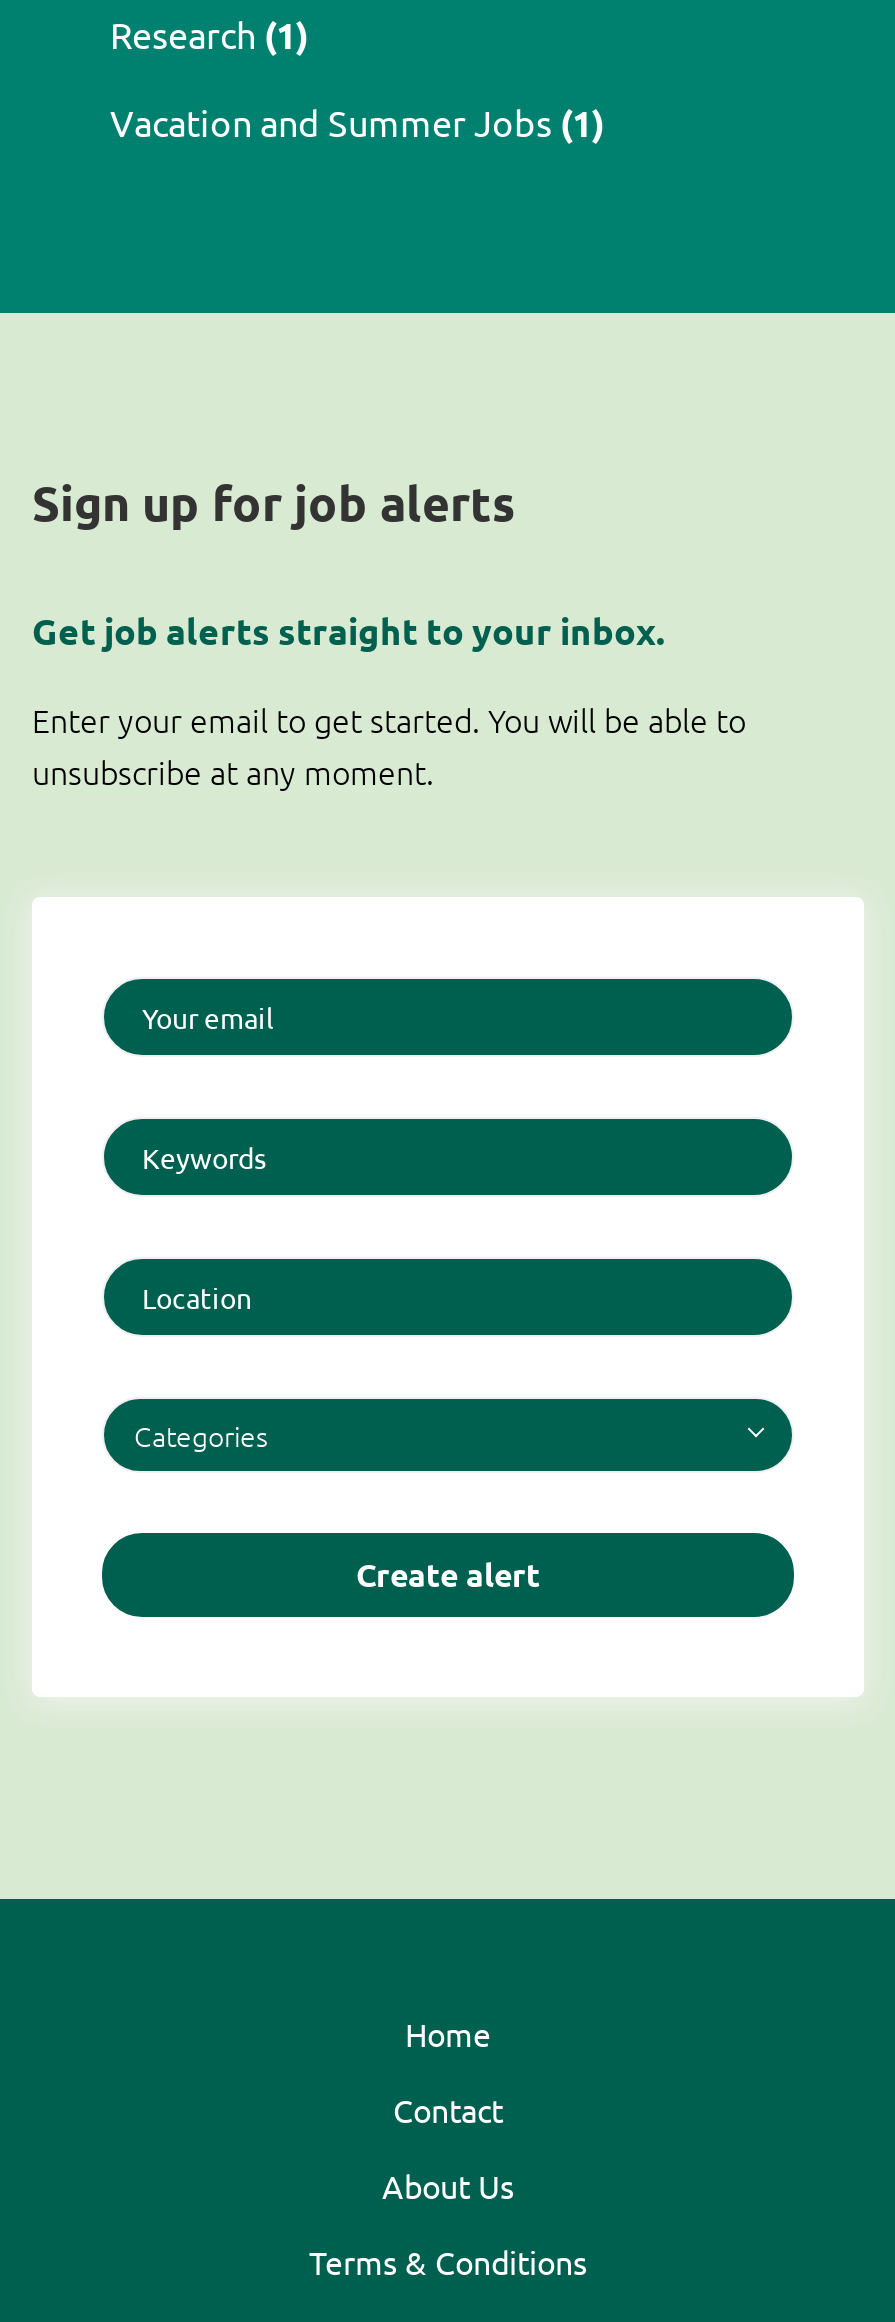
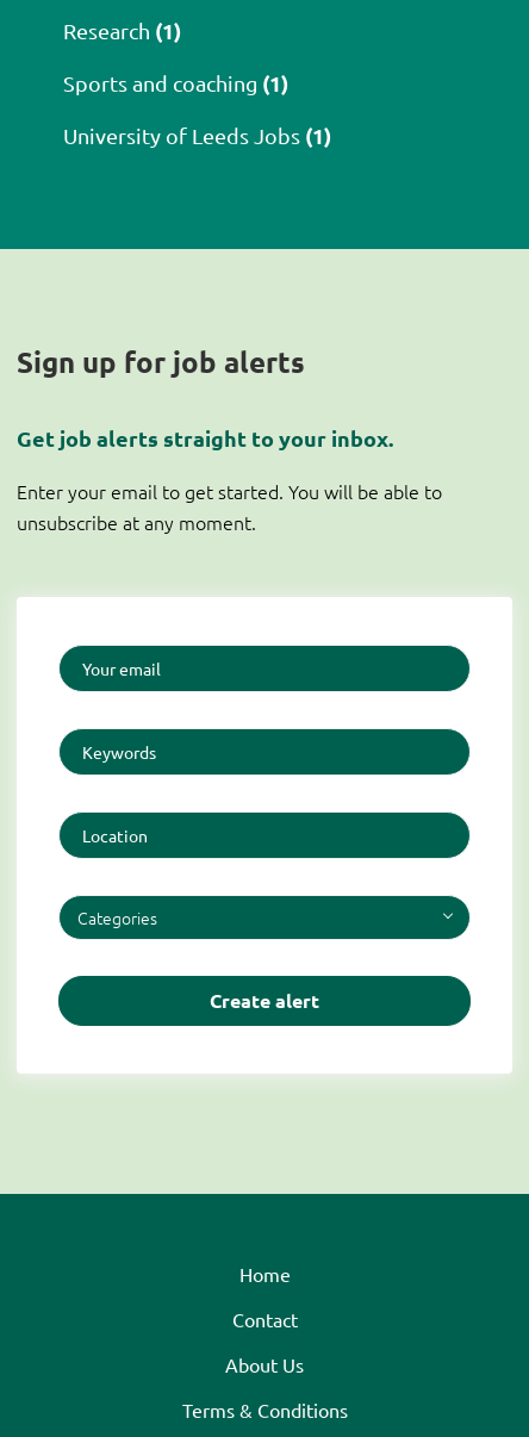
[110,99,604,145] Vacation and Summer Jobs (1) -> [63,69,331,149] Sports and coaching (1) | University of Leeds Jobs (1)

